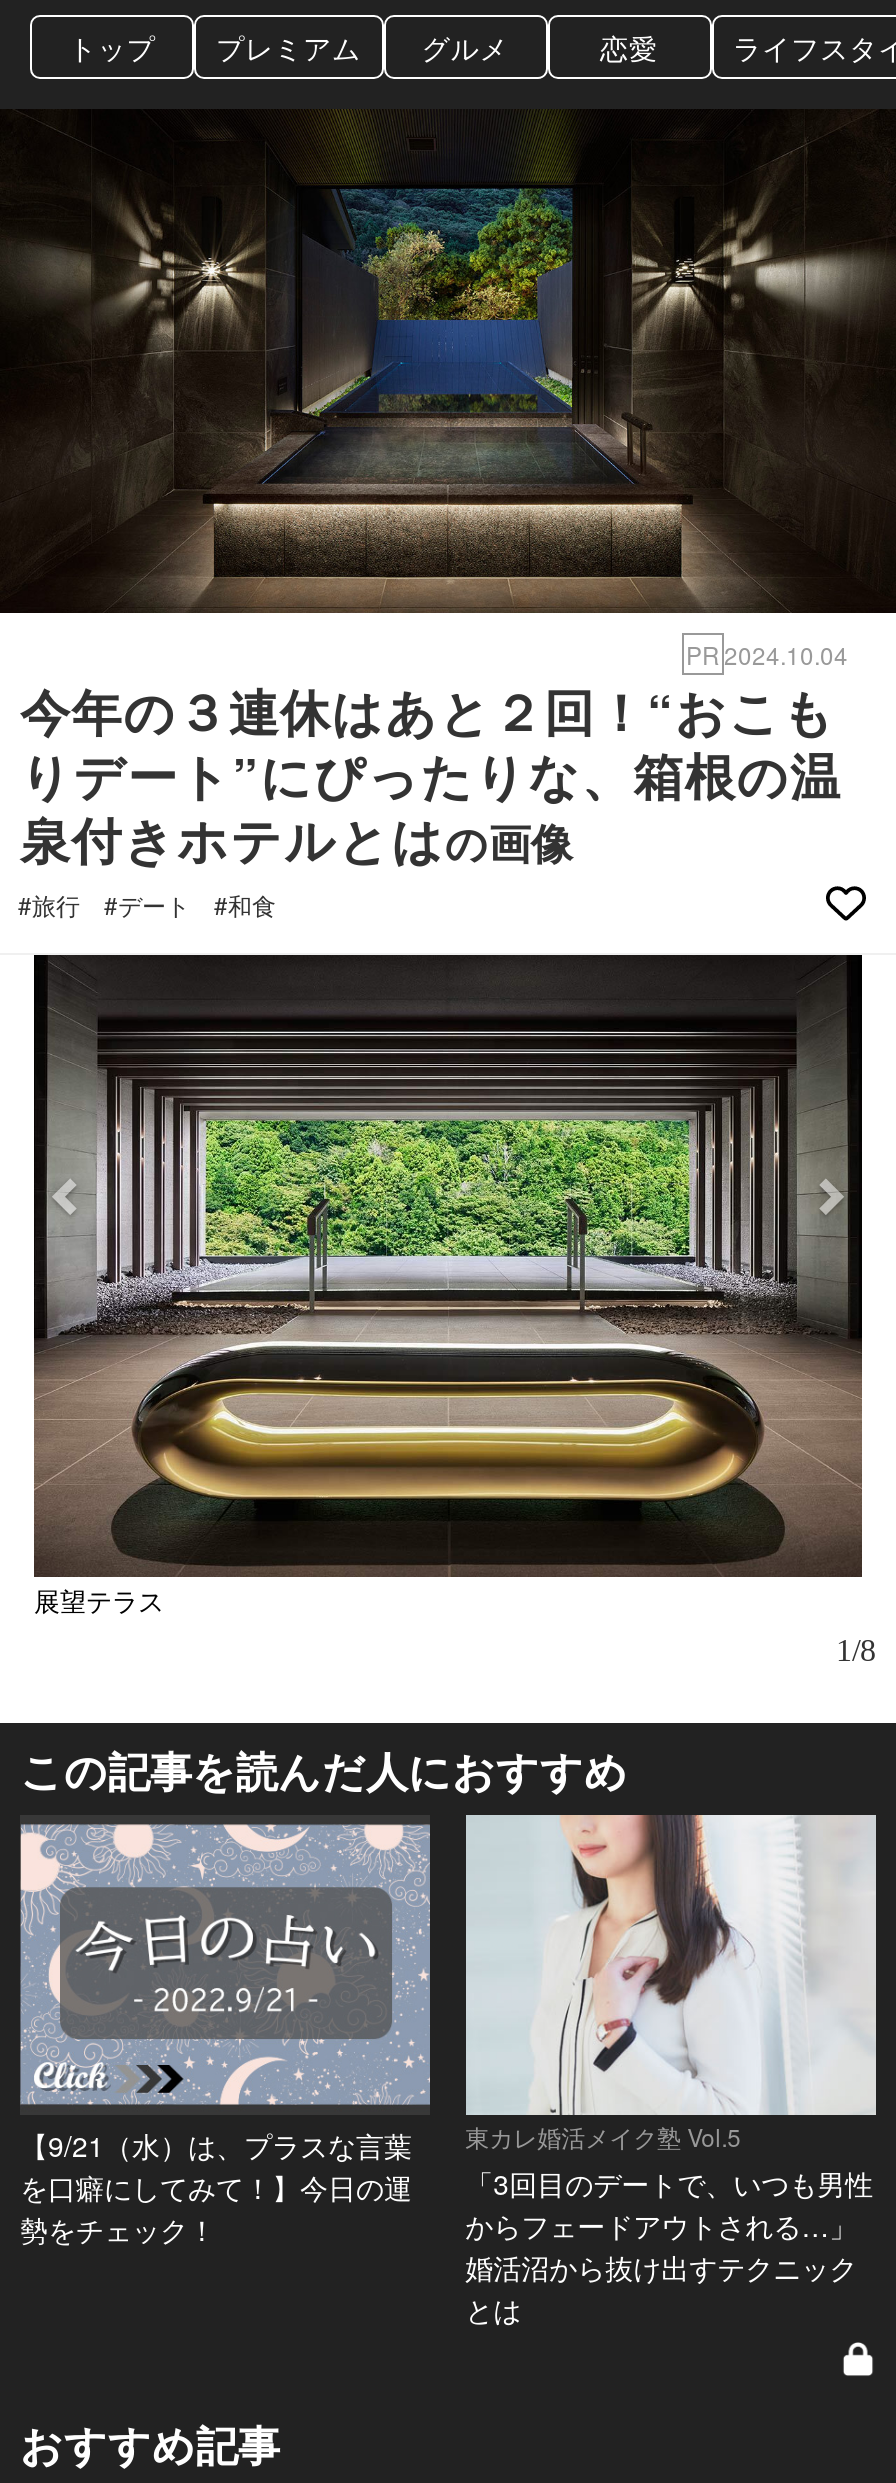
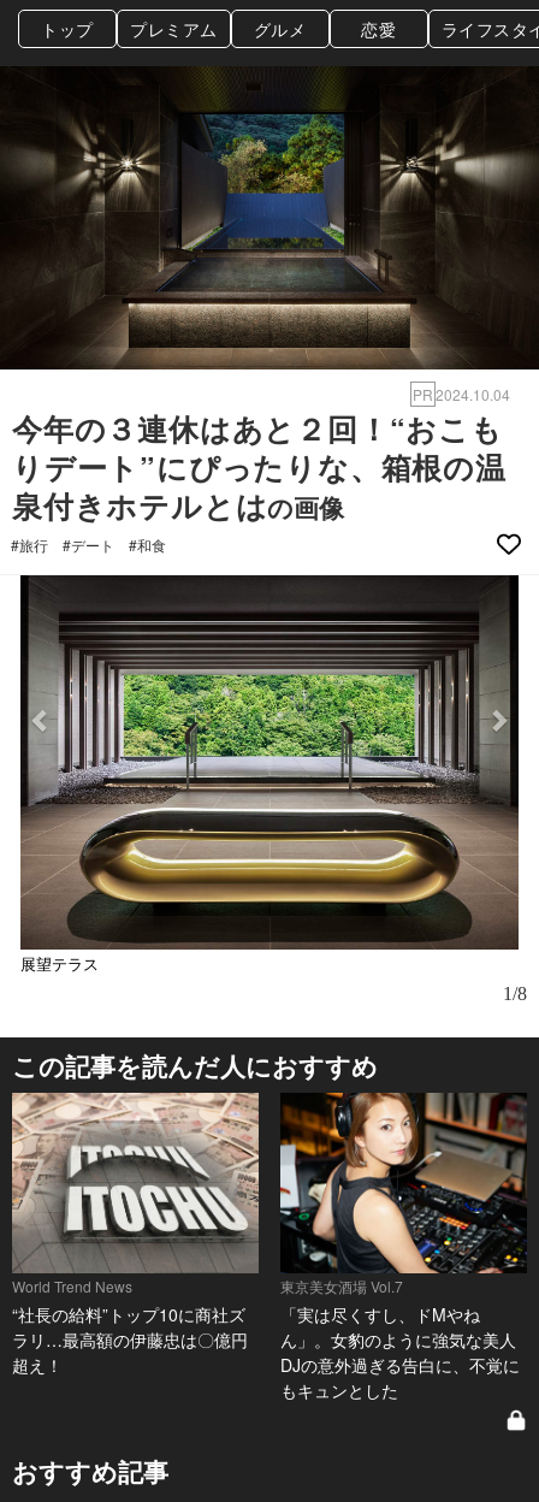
[20,1815,430,2249] [image] | 【9/21（水）は、プラスな言葉 | を口癖にしてみて！】今日の運 | 勢をチェック！ -> [11,1092,260,1377] [image] | World Trend News | “社長の給料”トップ10に商社ズ | ラリ…最高額の伊藤忠は〇億円 | 超え！
[464,1813,878,2329] [image] | 東カレ婚活メイク塾 Vol.5 | 「3回目のデートで、いつも男性 | からフェードアウトされる…」 | 婚活沼から抜け出すテクニック | とは -> [279,1092,527,1402] [image] | 東京美女酒場 Vol.7 | 「実は尽くすし、ドMやね | ん」。女豹のように強気な美人 | DJの意外過ぎる告白に、不覚に | もキュンとした

